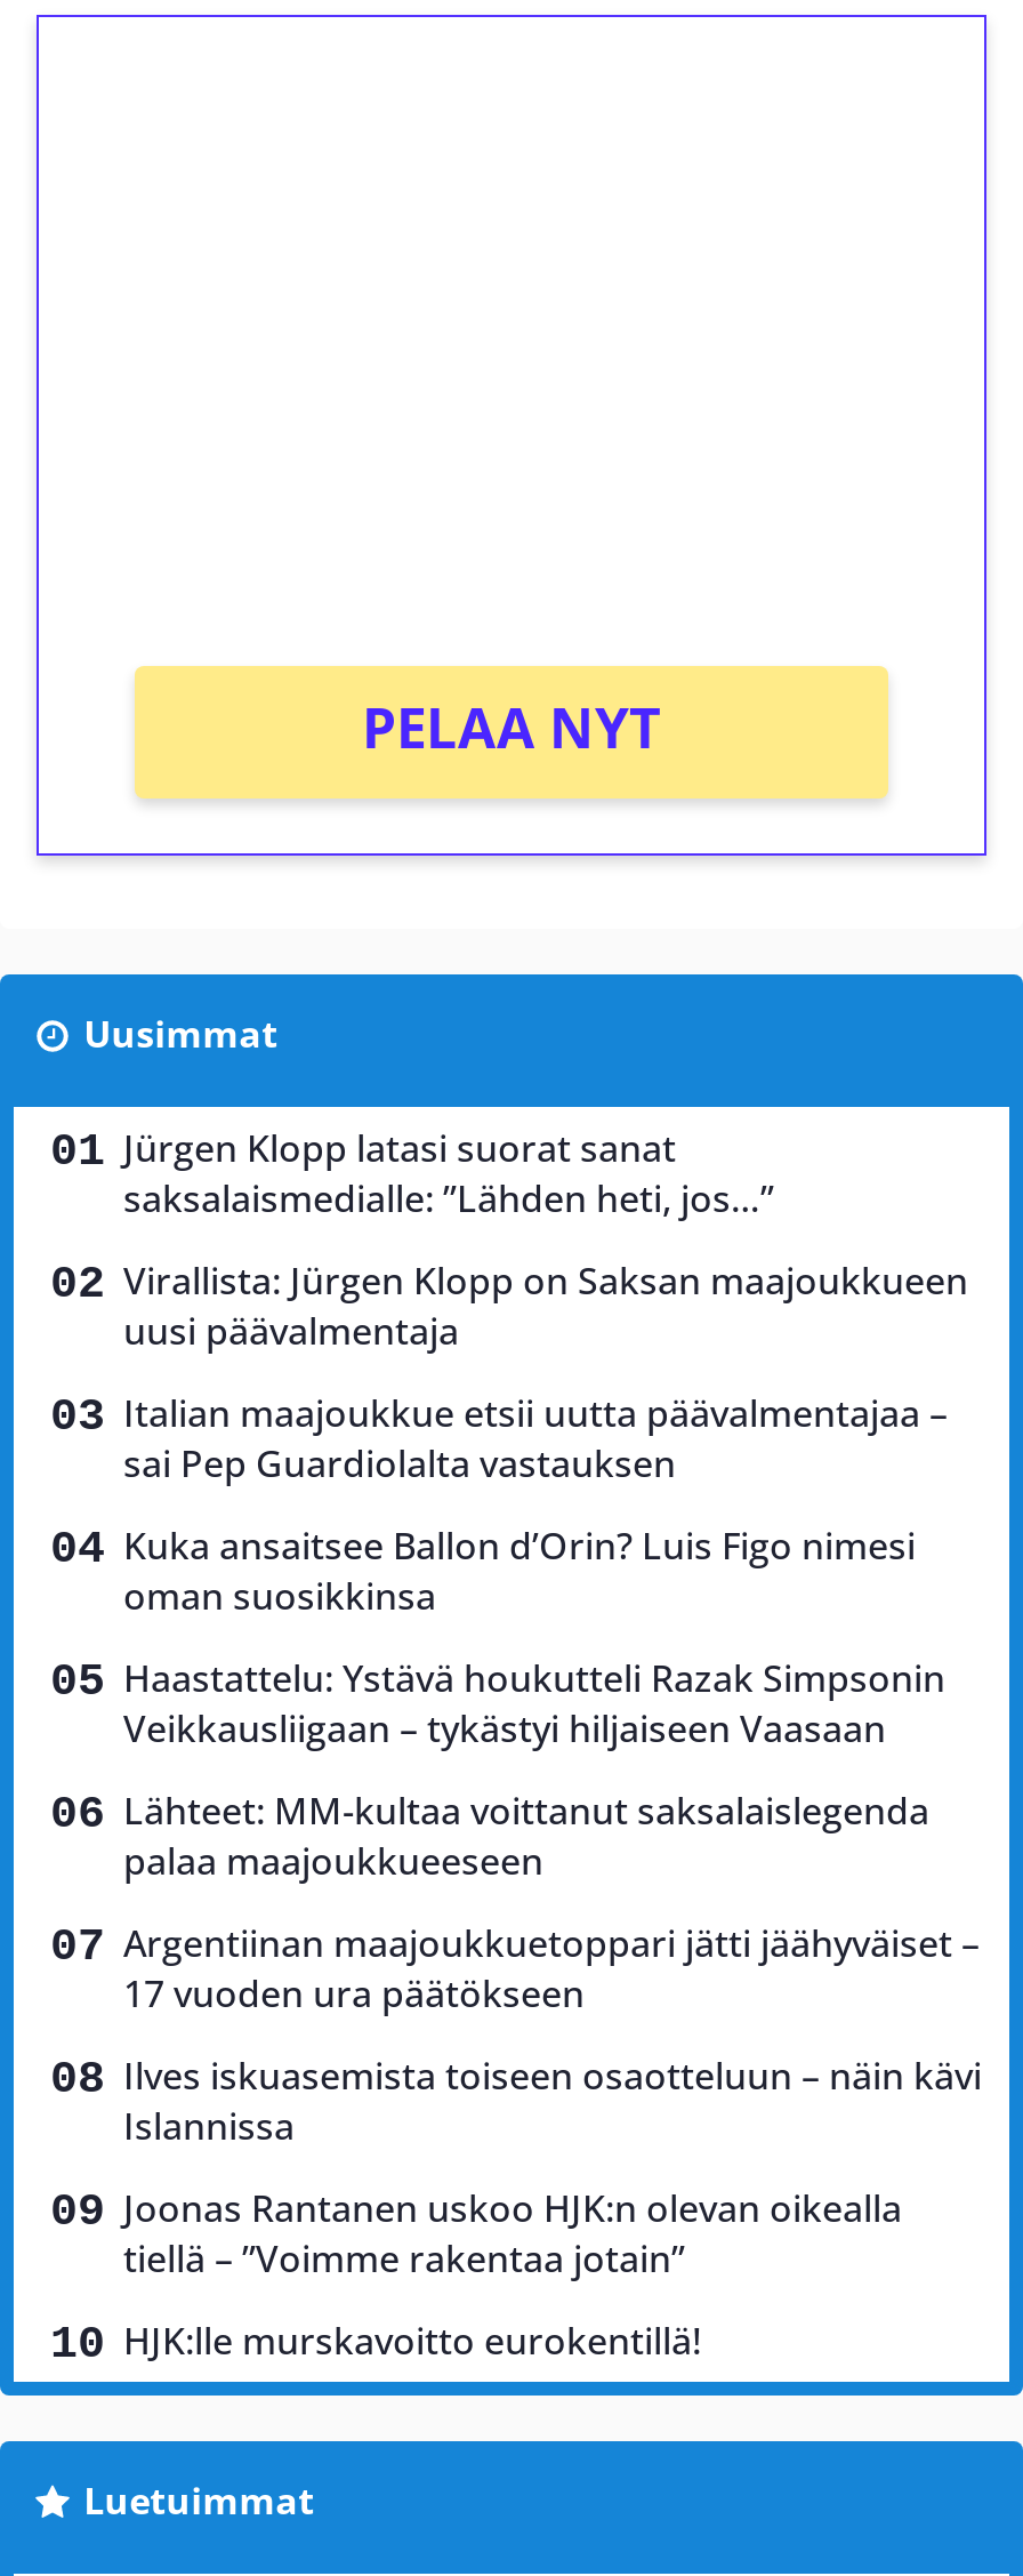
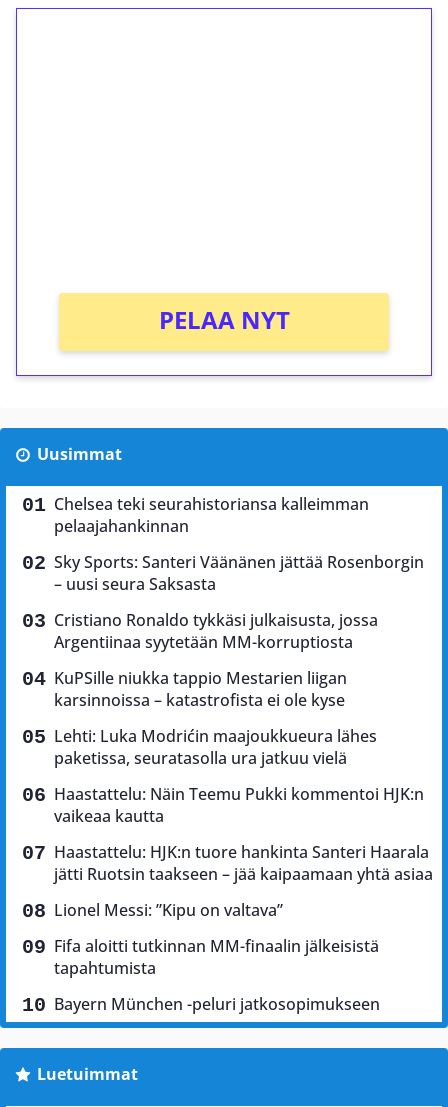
[123,1122,774,1223] Jürgen Klopp latasi suorat sanat | saksalaismedialle: ”Lähden heti, jos…” -> [54,493,369,537] Chelsea teki seurahistoriansa kalleimman | pelaajahankinnan
[123,1255,968,1356] Virallista: Jürgen Klopp on Saksan maajoukkueen | uusi päävalmentaja -> [54,551,424,595] Sky Sports: Santeri Väänänen jättää Rosenborgin | – uusi seura Saksasta
[123,1387,948,1488] Italian maajoukkue etsii uutta päävalmentajaa – | sai Pep Guardiolalta vastauksen -> [54,609,378,653] Cristiano Ronaldo tykkäsi julkaisusta, jossa | Argentiinaa syytetään MM-korruptiosta
[123,1520,916,1621] Kuka ansaitsee Ballon d’Orin? Luis Figo nimesi | oman suosikkinsa -> [54,667,347,711] KuPSille niukka tappio Mestarien liigan | karsinnoissa – katastrofista ei ole kyse
[123,1653,945,1753] Haastattelu: Ystävä houkutteli Razak Simpsonin | Veikkausliigaan – tykästyi hiljaiseen Vaasaan -> [54,725,377,769] Lehti: Luka Modrićin maajoukkueura lähes | paketissa, seuratasolla ura jatkuu vielä
[123,1785,929,1886] Lähteet: MM-kultaa voittanut saksalaislegenda | palaa maajoukkueeseen -> [54,783,424,827] Haastattelu: Näin Teemu Pukki kommentoi HJK:n | vaikeaa kautta
[123,1918,980,2018] Argentiinan maajoukkuetoppari jätti jäähyväiset – | 17 vuoden ura päätökseen -> [54,841,433,885] Haastattelu: HJK:n tuore hankinta Santeri Haarala | jätti Ruotsin taakseen – jää kaipaamaan yhtä asiaa
[123,2050,982,2151] Ilves iskuasemista toiseen osaotteluun – näin kävi | Islannissa -> [54,899,283,921] Lionel Messi: ”Kipu on valtava”
[123,2183,902,2283] Joonas Rantanen uskoo HJK:n olevan oikealla | tiellä – ”Voimme rakentaa jotain” -> [54,935,379,979] Fifa aloitti tutkinnan MM-finaalin jälkeisistä | tapahtumista
[123,2315,701,2365] HJK:lle murskavoitto eurokentillä! -> [54,993,380,1015] Bayern München -peluri jatkosopimukseen

